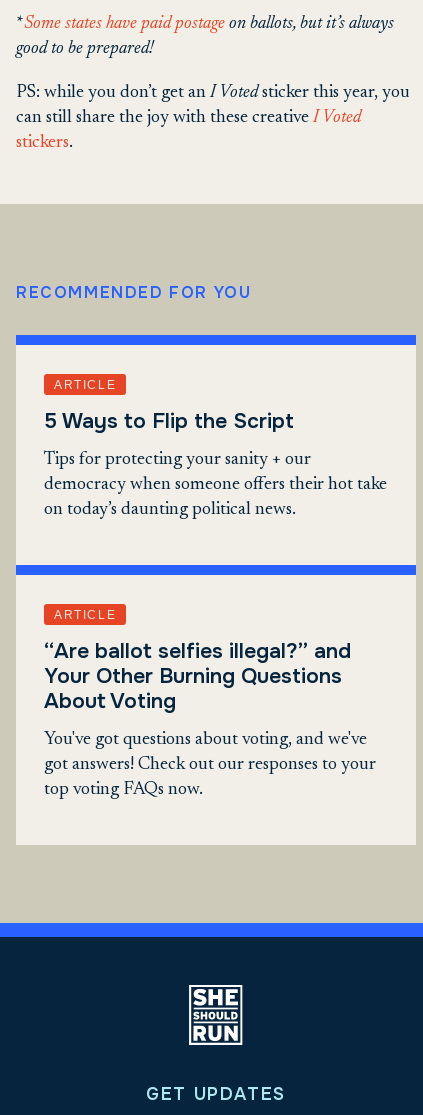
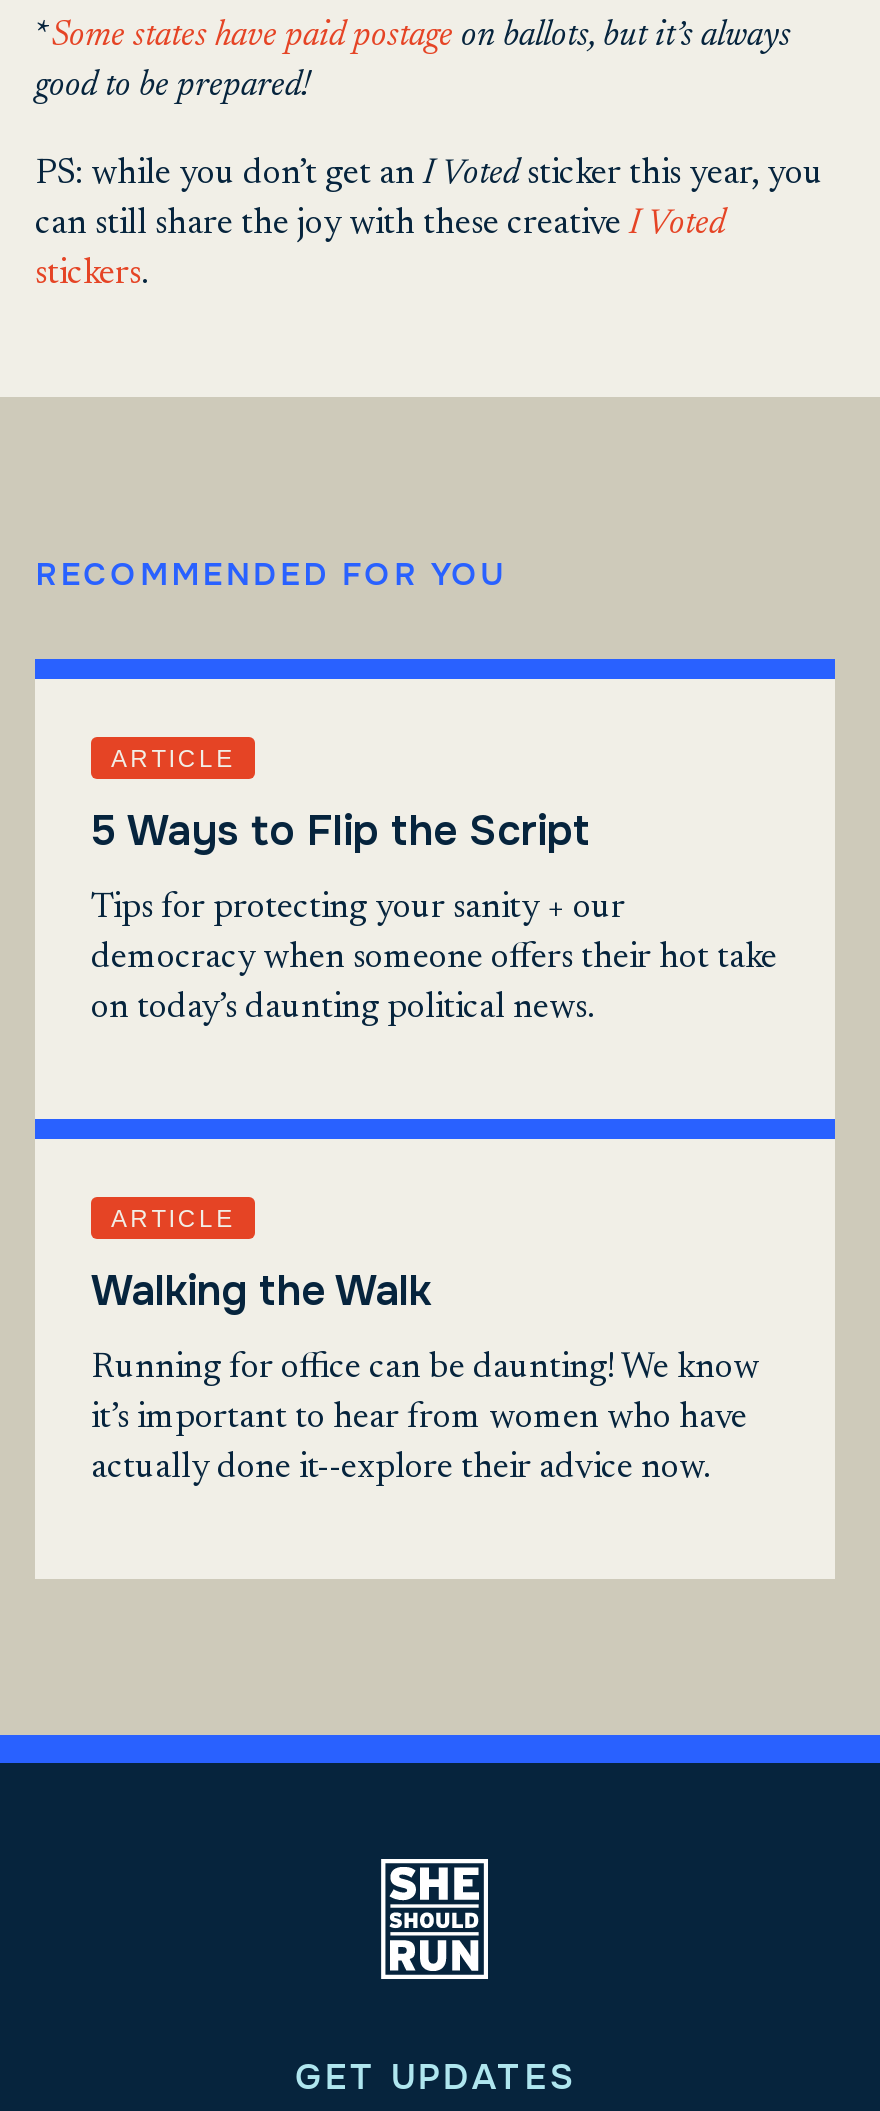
[44,638,351,714] “Are ballot selfies illegal?” and | Your Other Burning Questions | About Voting -> [91,1265,431,1317] Walking the Walk
[44,731,376,799] You've got questions about voting, and we've | got answers! Check out our responses to your | top voting FAQs now. -> [91,1351,759,1487] Running for office can be daunting! We know | it’s important to hear from women who have | actually done it--explore their advice now.

